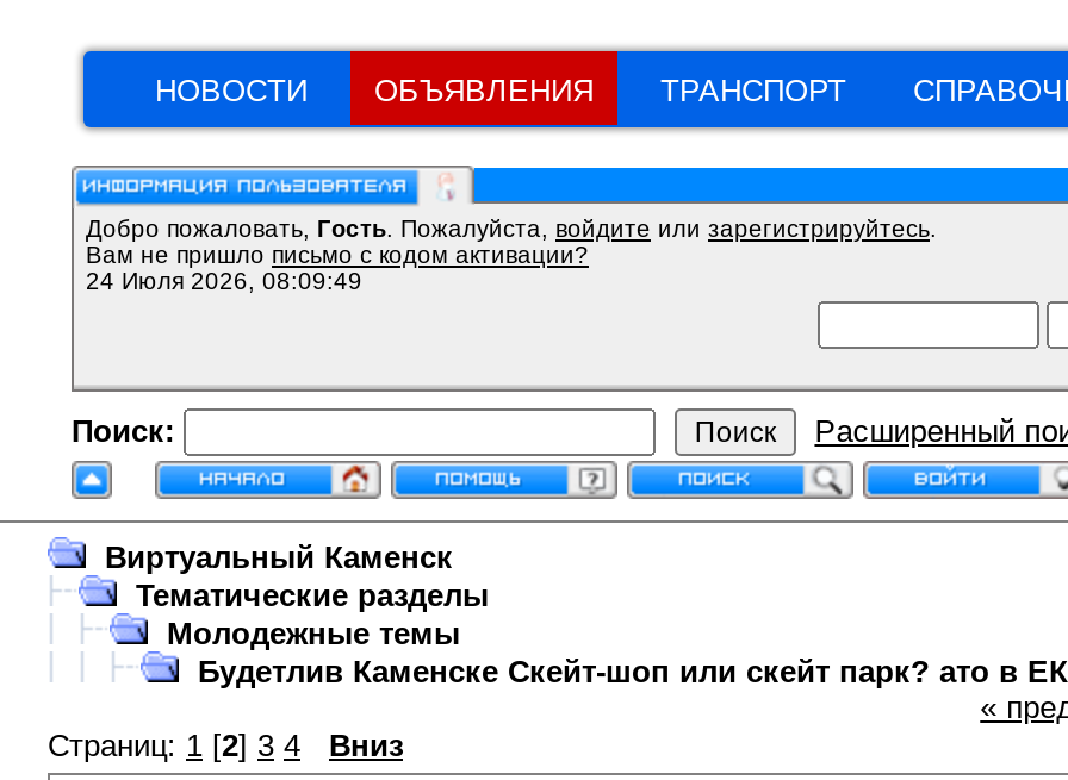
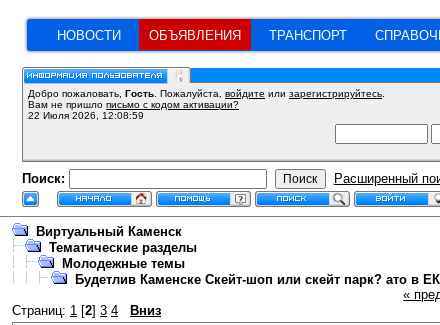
[86,268,362,294] 24 Июля 2026, 08:09:49 -> [28,110,144,121] 22 Июля 2026, 12:08:59

